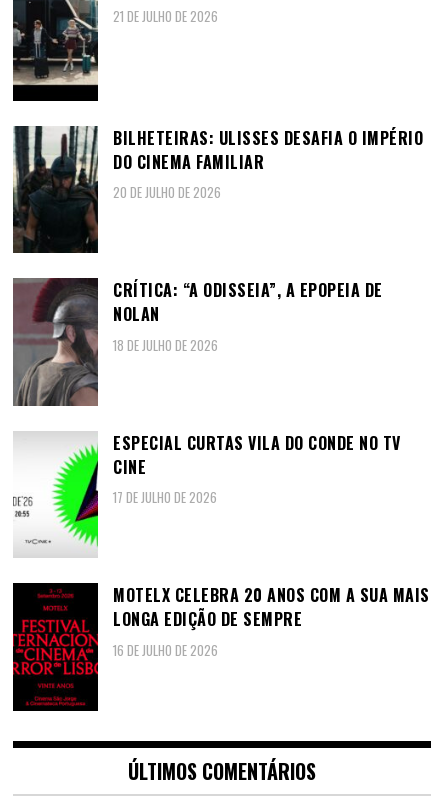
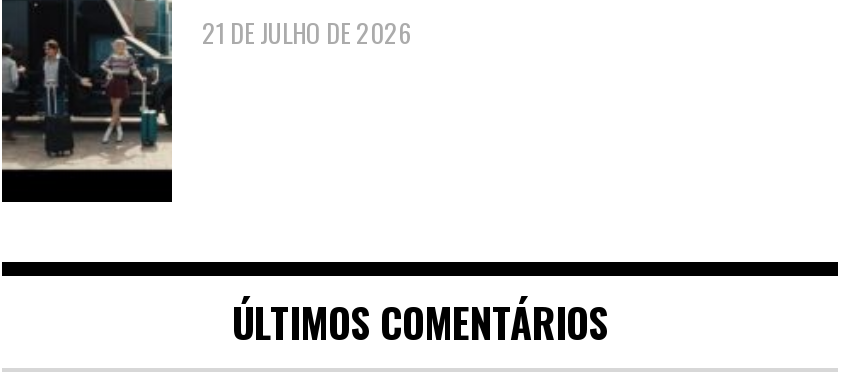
[13,125,423,254] [image] | BILHETEIRAS: ULISSES DESAFIA O IMPÉRIO | DO CINEMA FAMILIAR | 20 DE JULHO DE 2026 -> none
[13,277,382,407] [image] | CRÍTICA: “A ODISSEIA”, A EPOPEIA DE | NOLAN | 18 DE JULHO DE 2026 -> none
[13,430,400,557] [image] | ESPECIAL CURTAS VILA DO CONDE NO TV | CINE | 17 DE JULHO DE 2026 -> none
[12,582,429,707] [image] | MOTELX CELEBRA 20 ANOS COM A SUA MAIS | LONGA EDIÇÃO DE SEMPRE | 16 DE JULHO DE 2026 -> none

